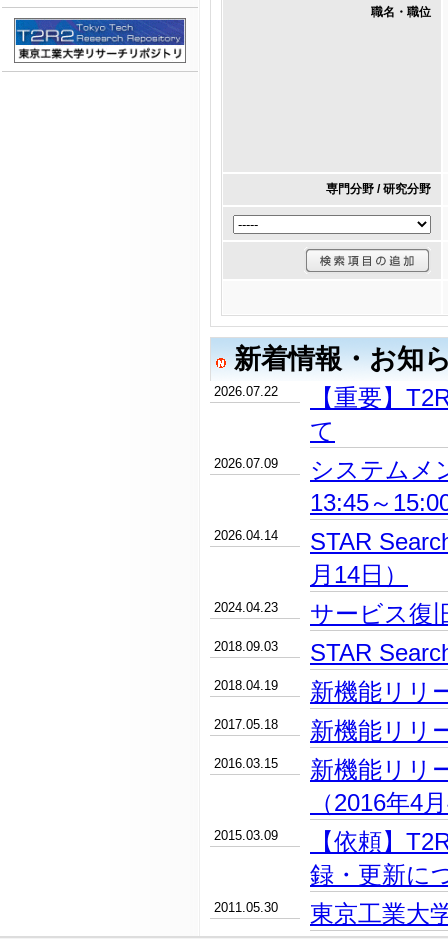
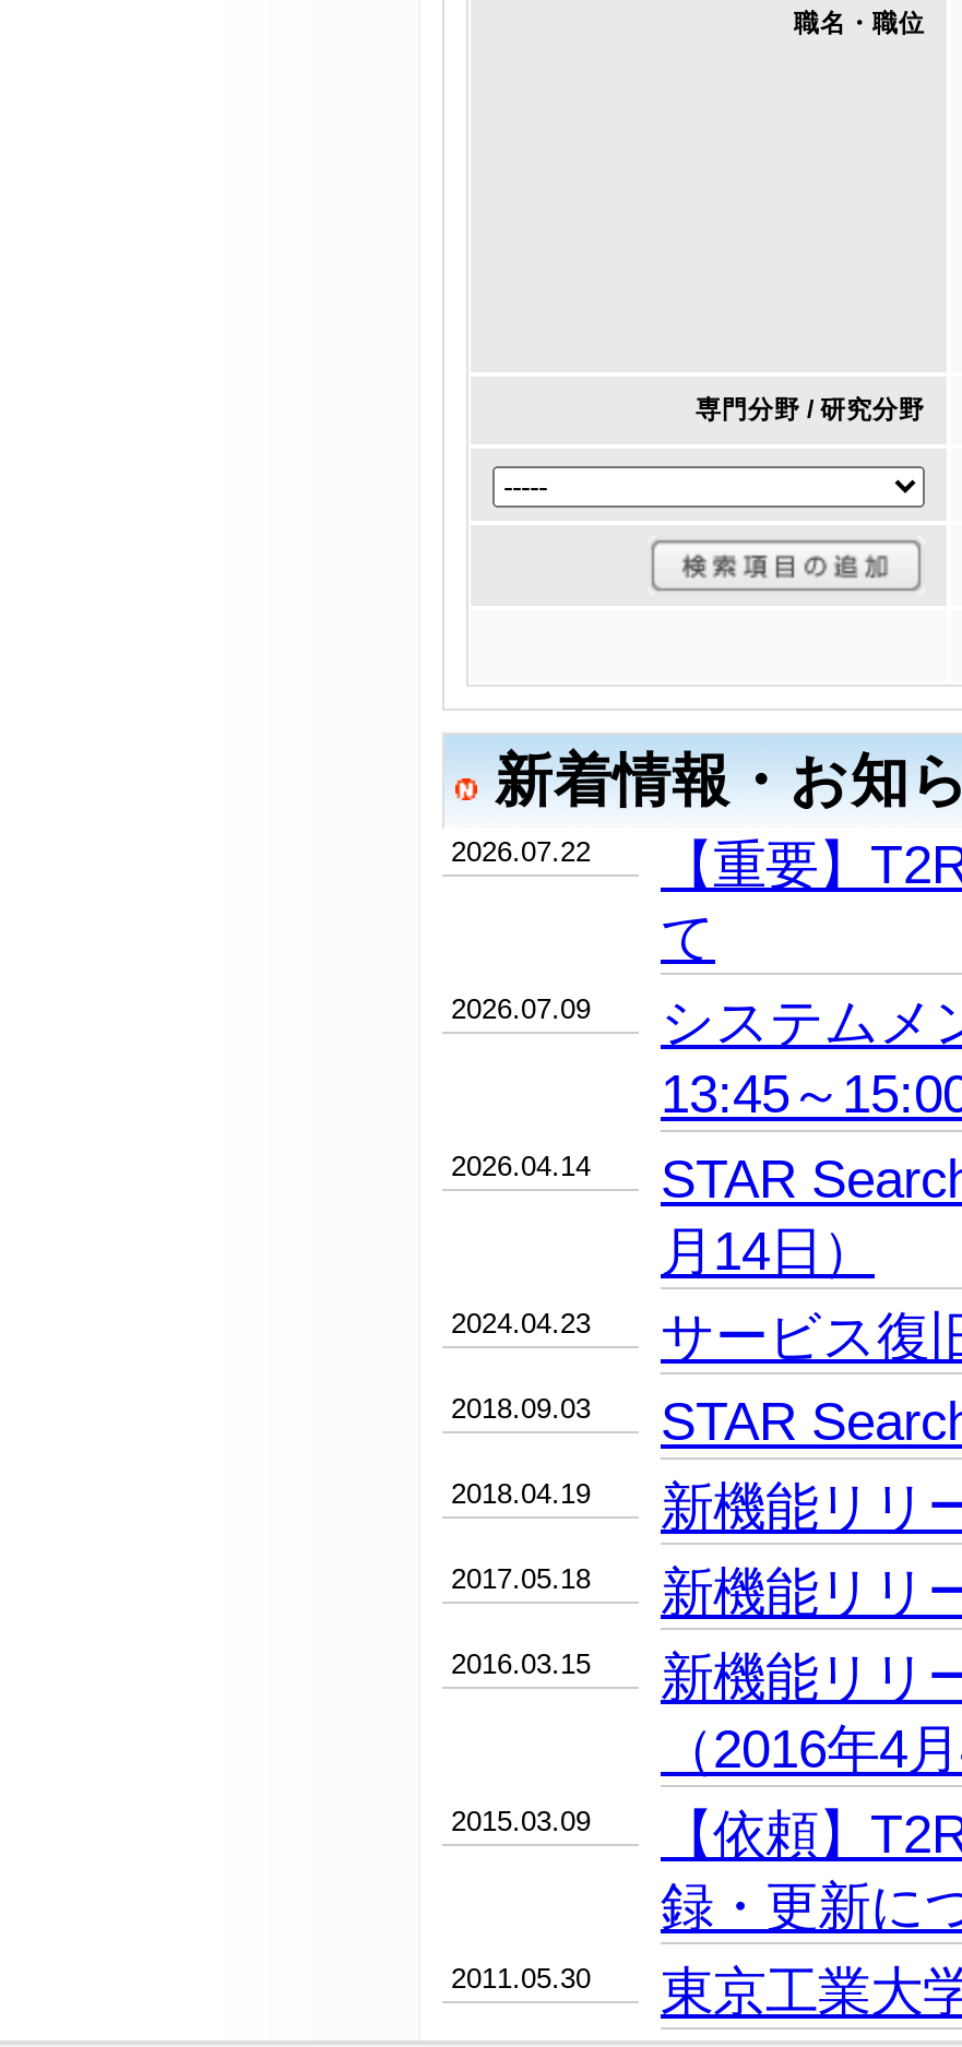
[13,17,187,64] [image] -> none

